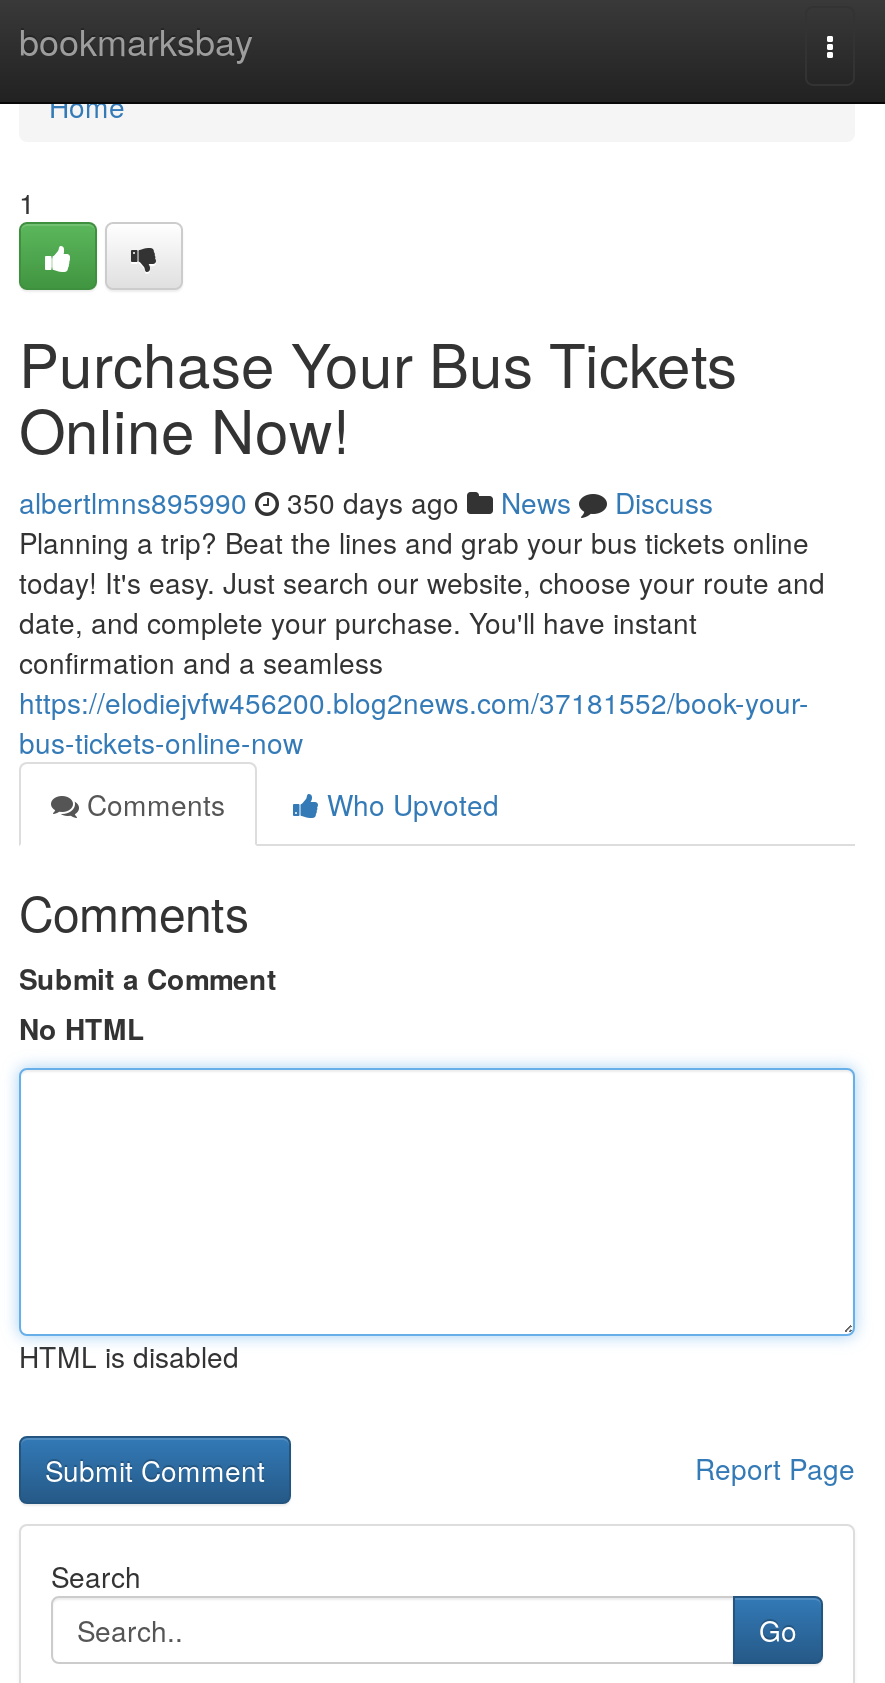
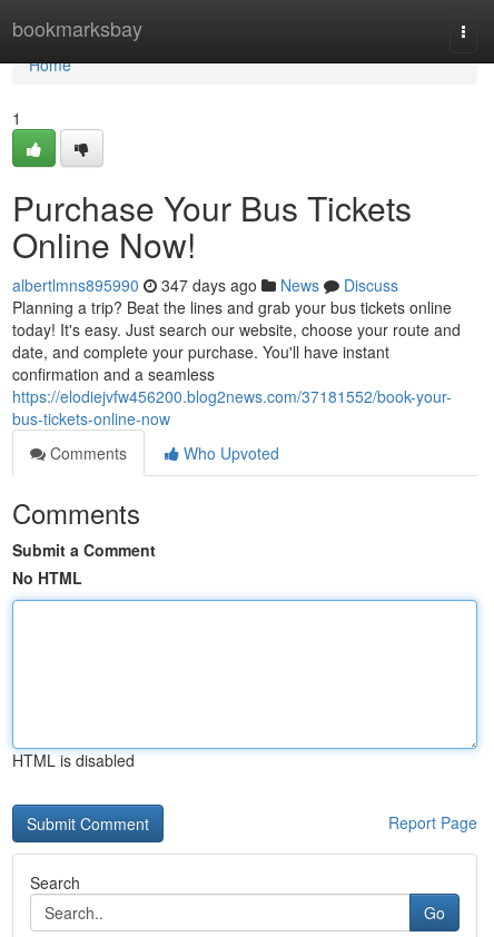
[19,482,713,522] albertlmns895990 350 days ago News Discuss -> [12,274,398,296] albertlmns895990 347 days ago News Discuss

